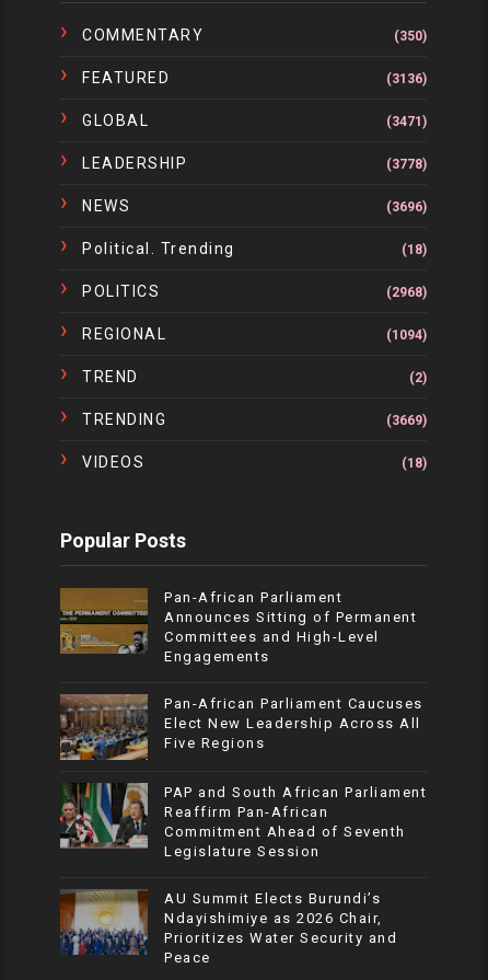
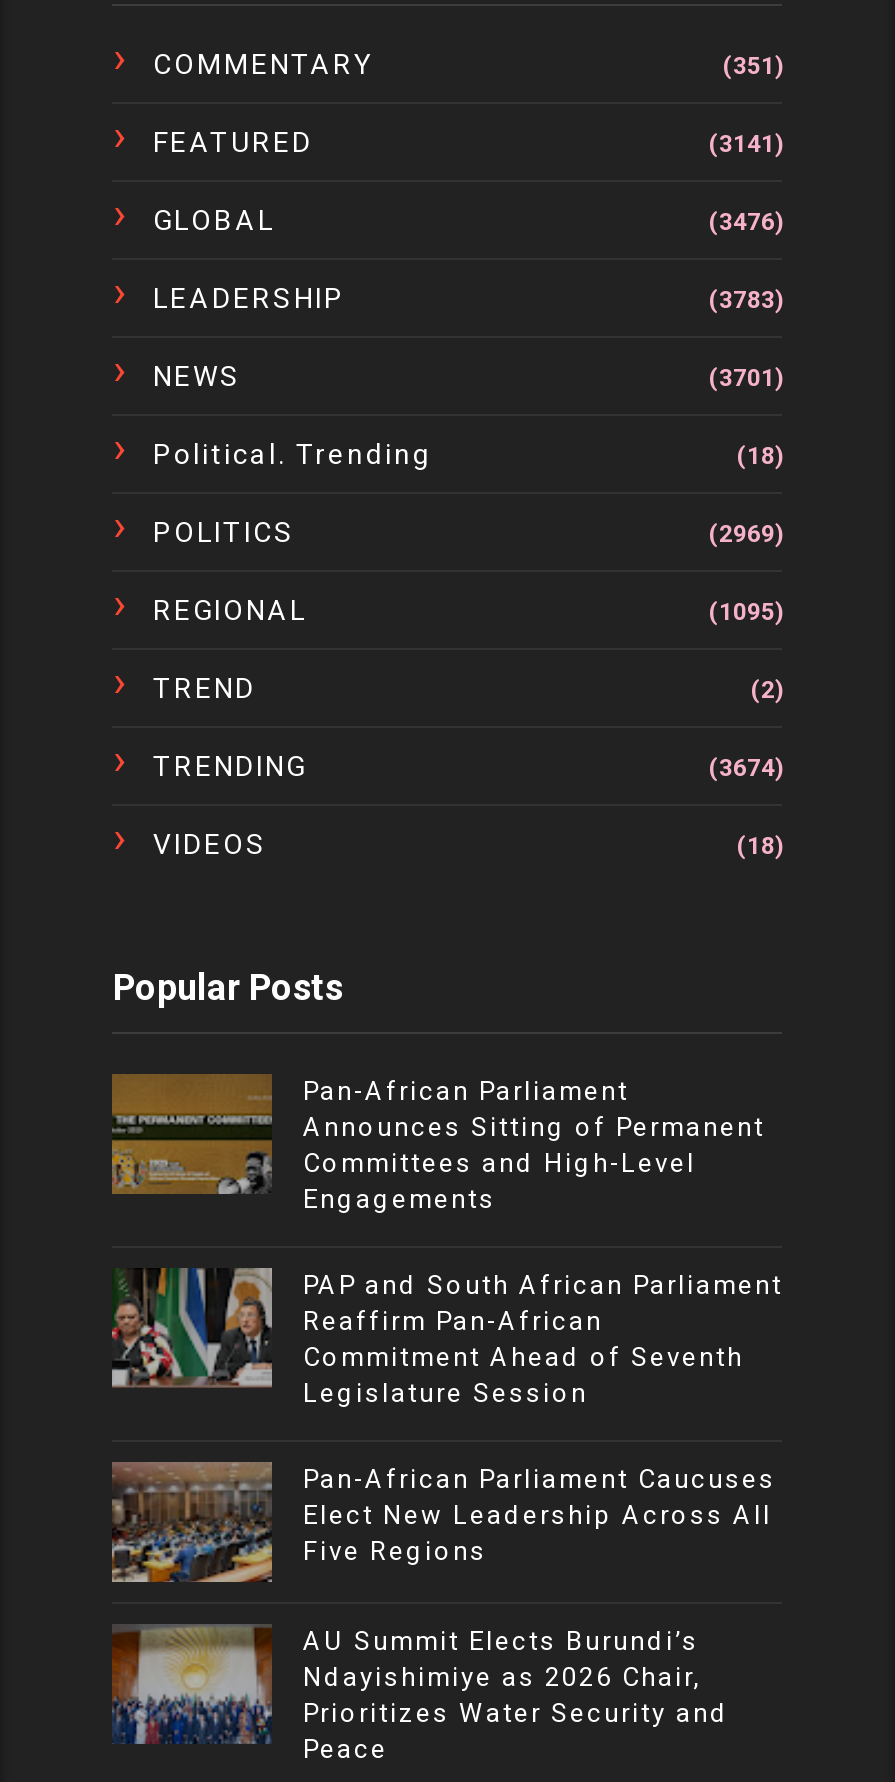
[394,29,427,44] (350) -> [723,53,783,81] (351)
[387,72,427,87] (3136) -> [709,131,783,159] (3141)
[387,114,427,130] (3471) -> [709,209,783,237] (3476)
[387,157,427,172] (3778) -> [709,287,783,315] (3783)
[387,200,427,215] (3696) -> [709,365,783,393] (3701)
[387,285,427,300] (2968) -> [709,521,783,549] (2969)
[387,328,427,343] (1094) -> [709,599,783,627] (1095)
[387,413,427,429] (3669) -> [709,755,783,783] (3674)
moved [59,693,423,761] -> [110,1462,776,1584]: [image] | Pan-African Parliament Caucuses | Elect New Leadership Across All | Five Regions
moved [59,781,427,860] -> [110,1264,783,1409]: [image] | PAP and South African Parliament | Reaffirm Pan-African | Commitment Ahead of Seventh | Legislature Session

